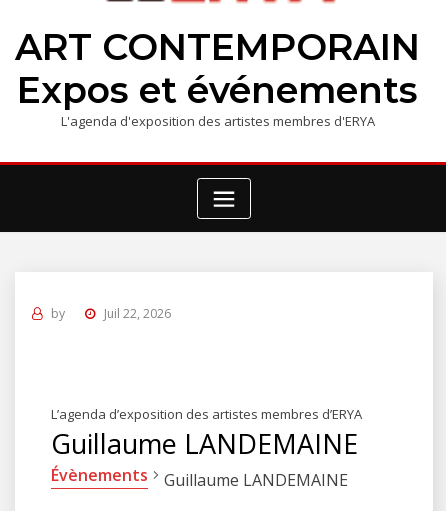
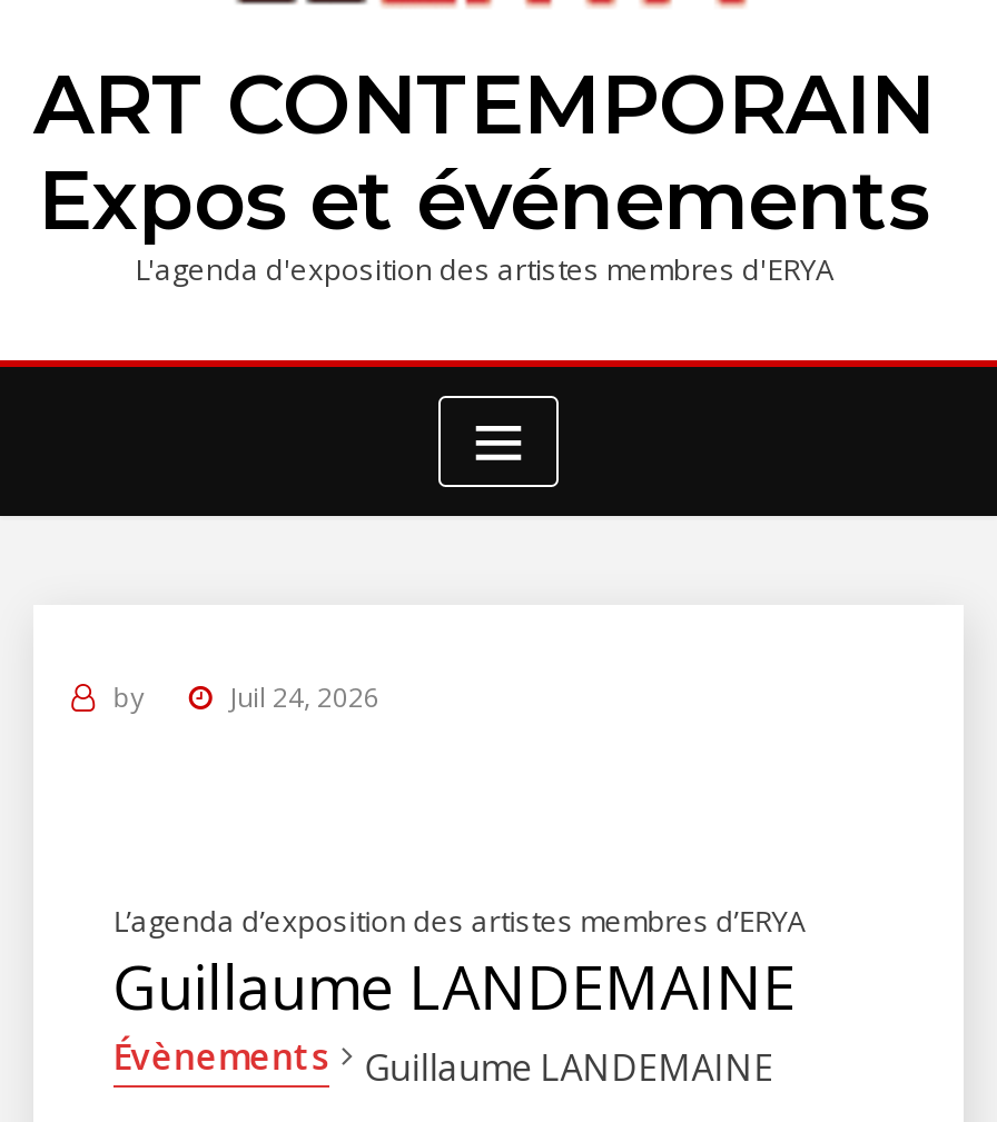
[103,305,170,322] Juil 22, 2026 -> [230,678,379,716] Juil 24, 2026

